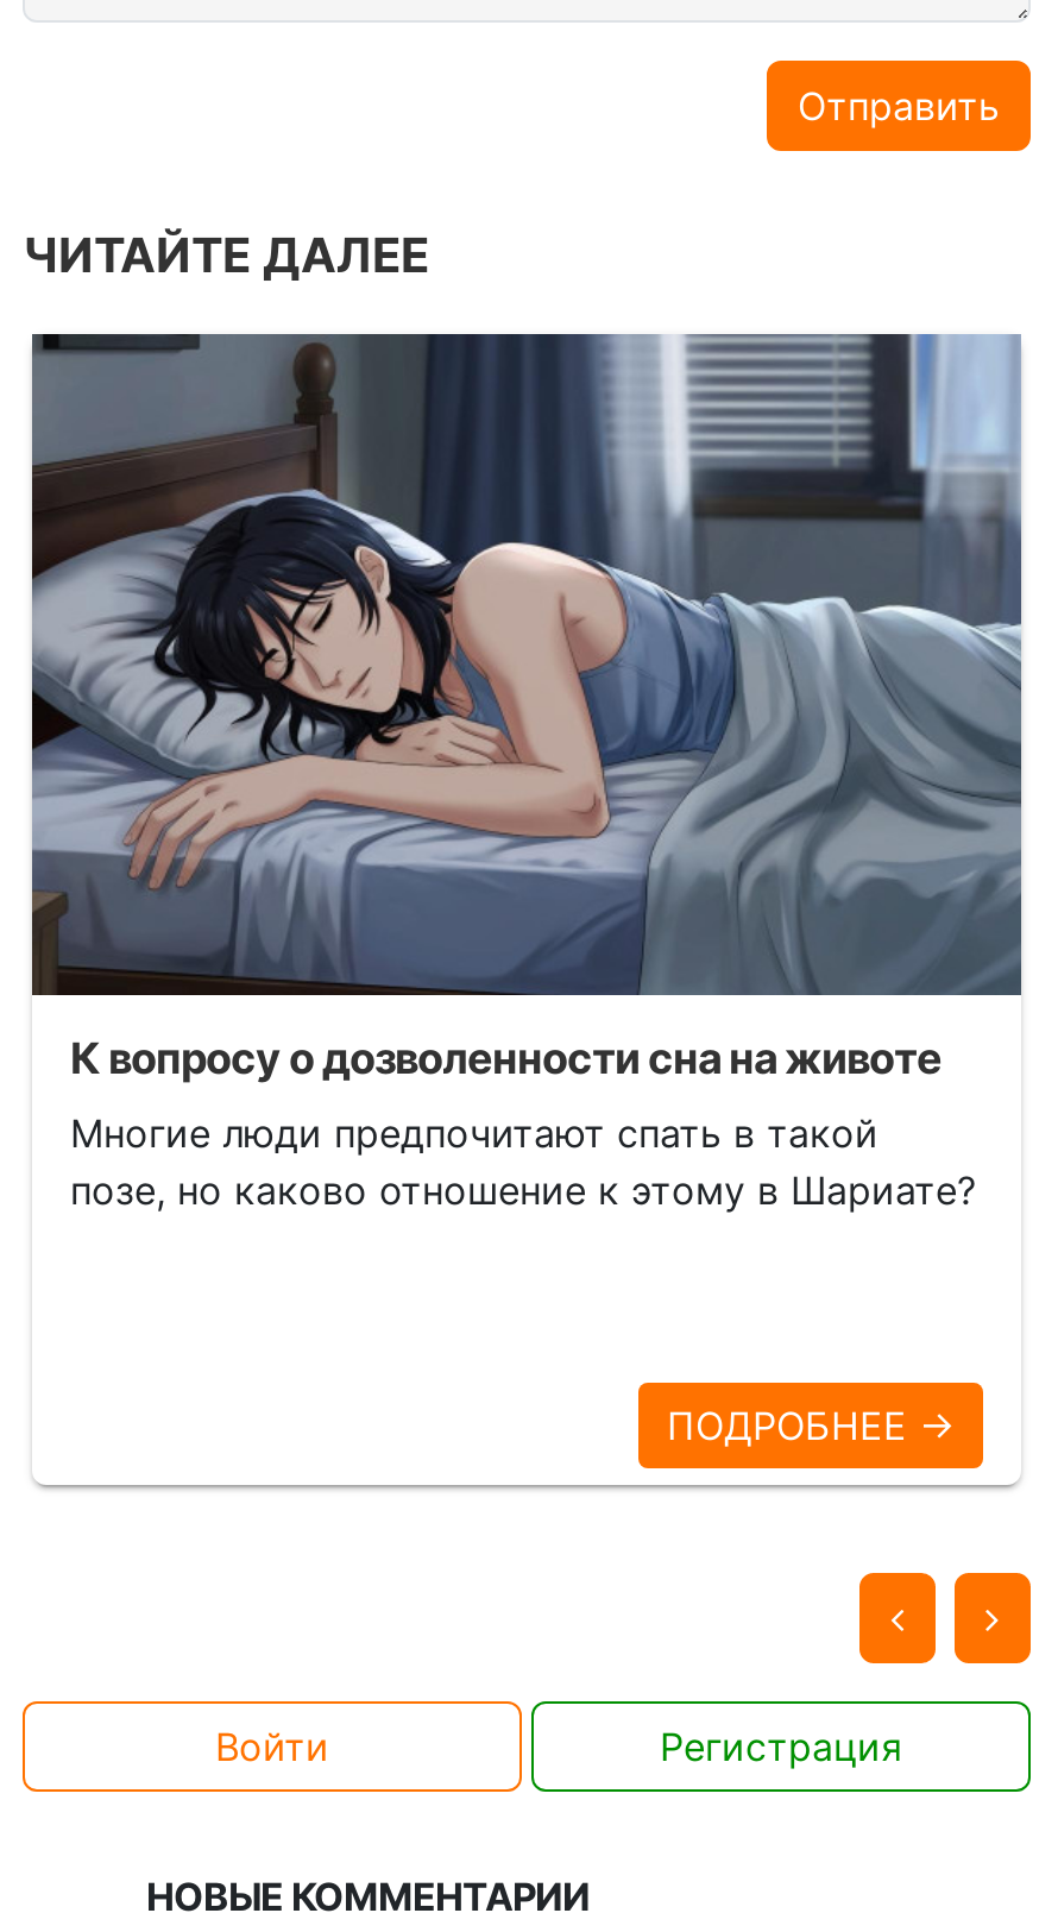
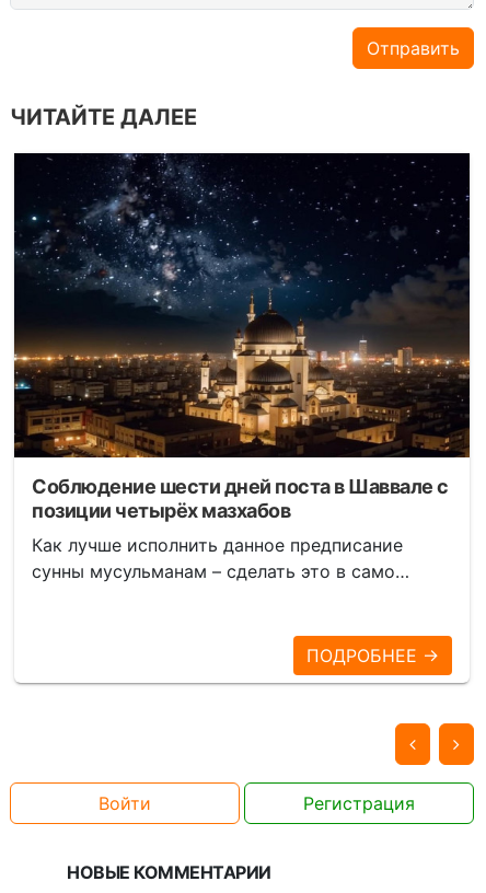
[30,332,1024,1082] [image] | К вопросу о дозволенности сна на животе -> [13,152,471,522] [image] | Соблюдение шести дней поста в Шаввале с | позиции четырёх мазхабов
[70,1108,976,1213] Многие люди предпочитают спать в такой | позе, но каково отношение к этому в Шариате? -> [32,534,409,582] Как лучше исполнить данное предписание | сунны мусульманам – сделать это в само…

